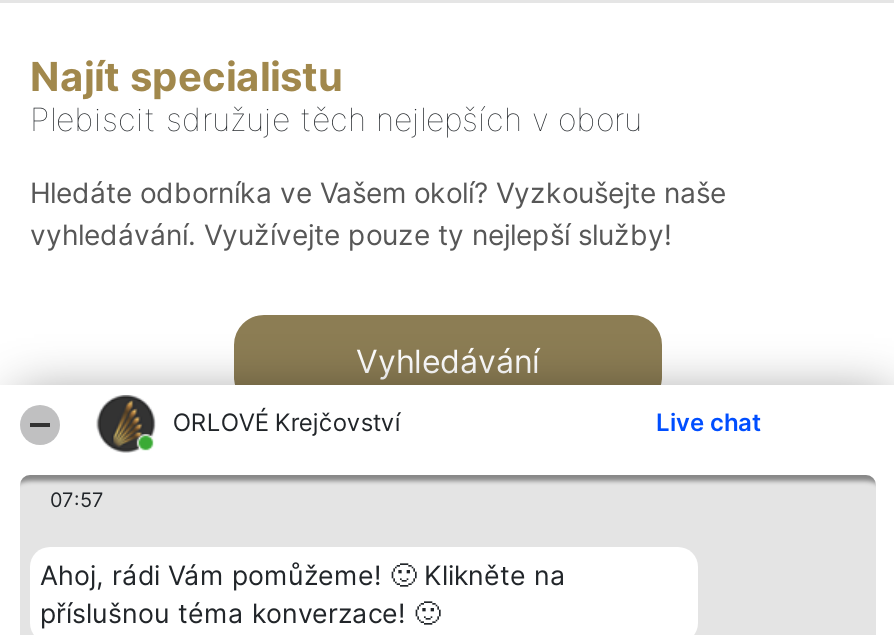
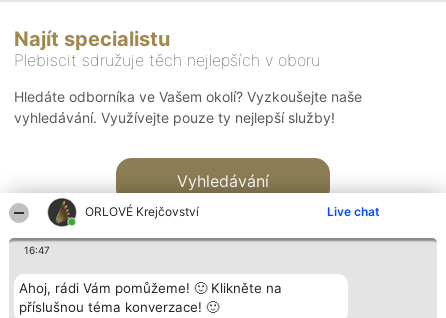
[50,487,104,511] 07:57 -> [24,244,50,256] 16:47

